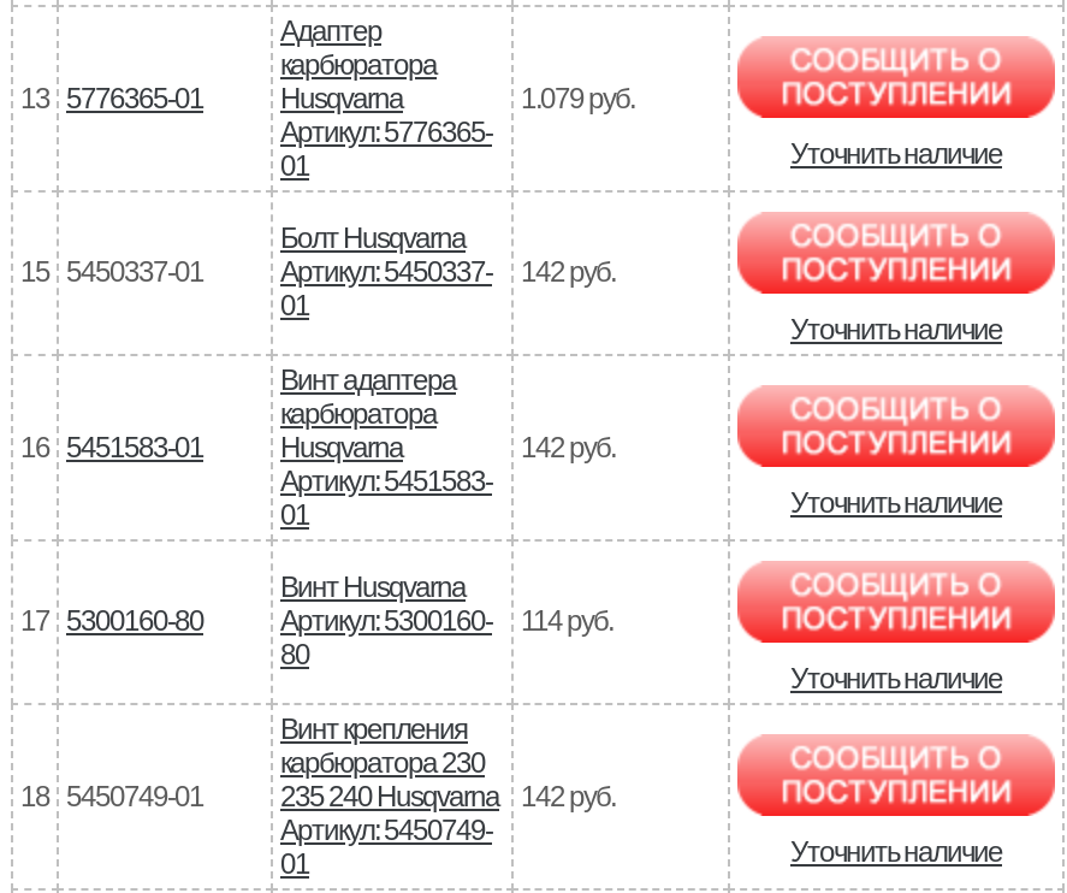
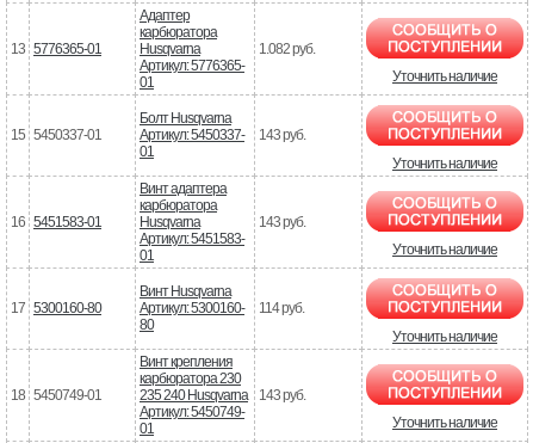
[521,81,634,115] 1.079 руб. -> [259,40,315,57] 1.082 руб.
[280,254,615,288] Артикул: 5450337- 142 руб. -> [140,126,305,143] Артикул: 5450337- 143 руб.
[521,430,615,464] 142 руб. -> [259,213,305,230] 143 руб.
[280,779,615,813] 235 240 Husqvarna 142 руб. -> [140,387,305,403] 235 240 Husqvarna 143 руб.

